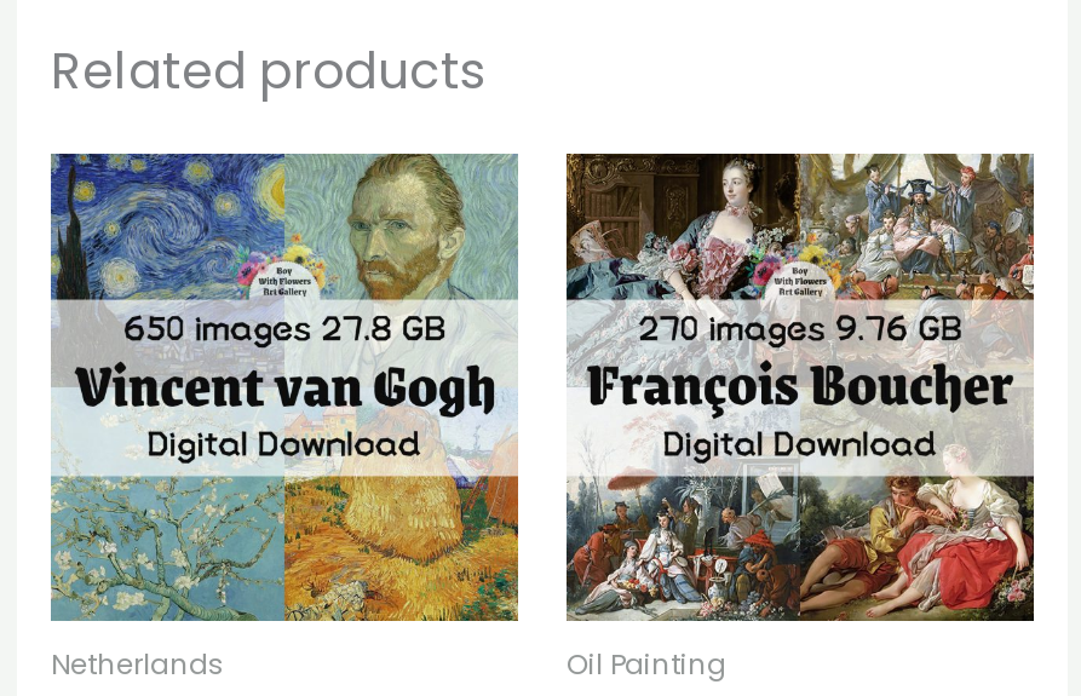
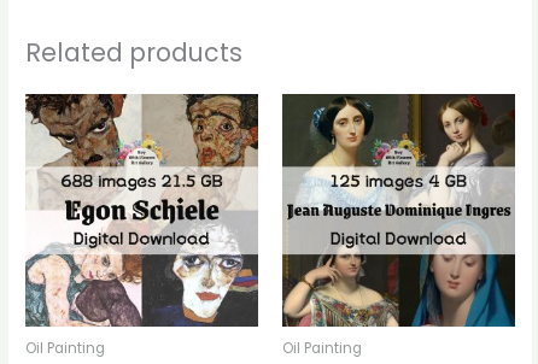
[48,151,521,683] [image] | Netherlands -> [25,93,259,358] [image] | Oil Painting
[564,151,1036,623] [image] -> [282,93,516,328] [image]

